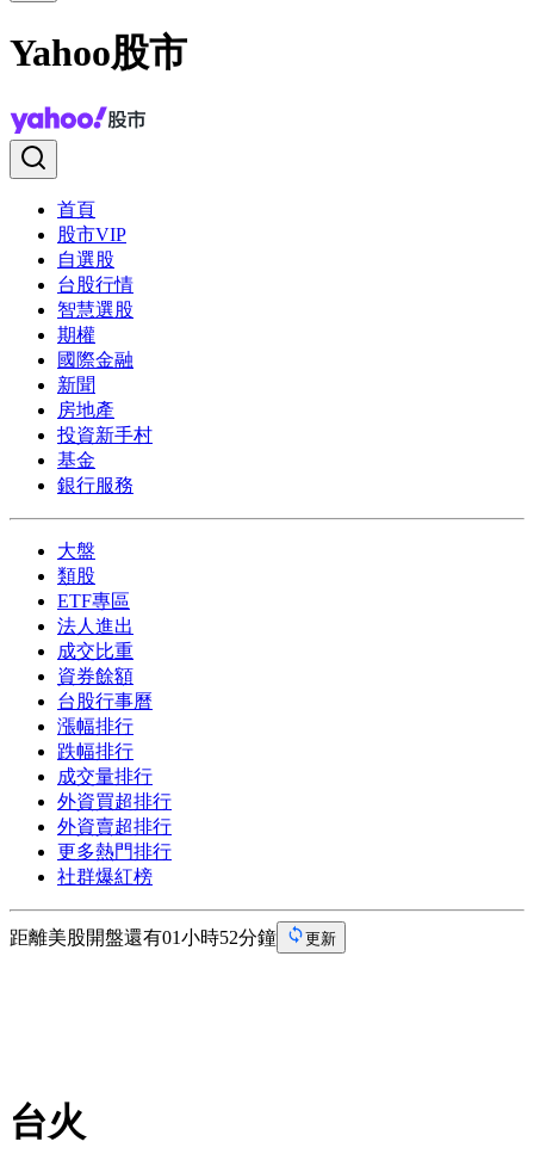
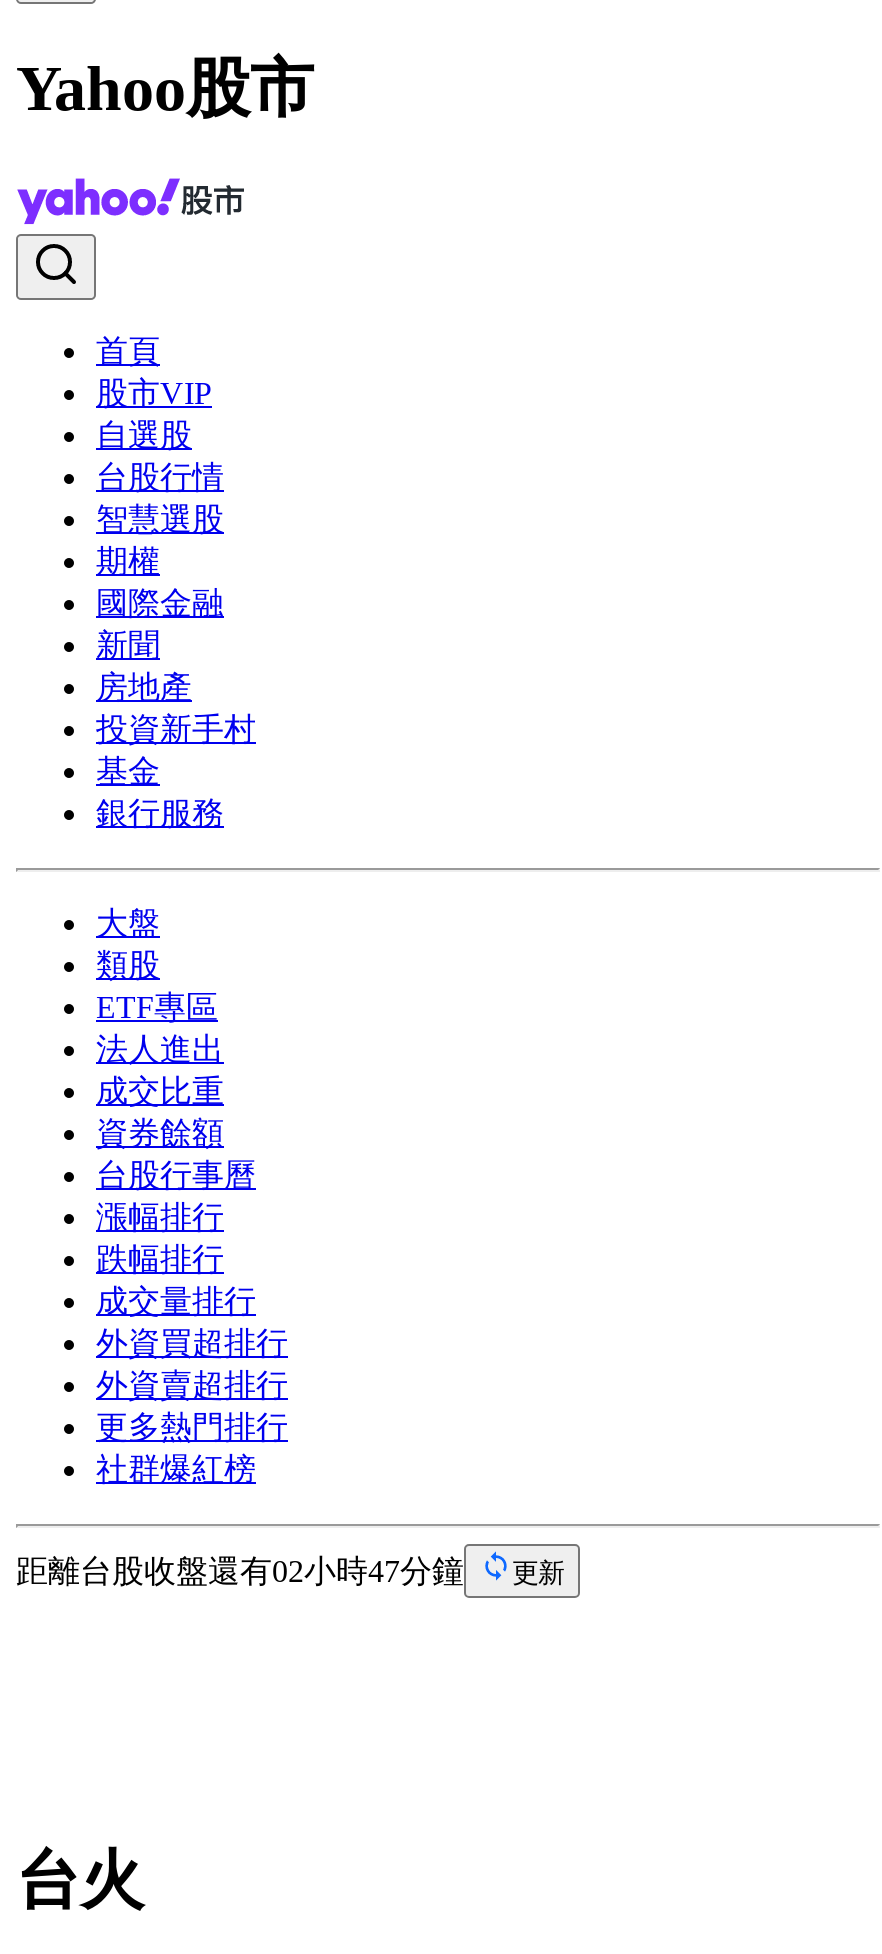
[10,927,277,947] 距離美股開盤還有01小時52分鐘 -> [16,1554,464,1588] 距離台股收盤還有02小時47分鐘

